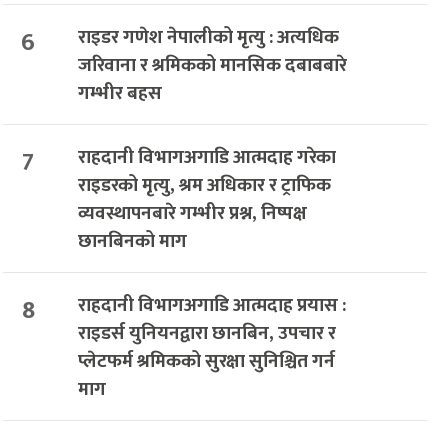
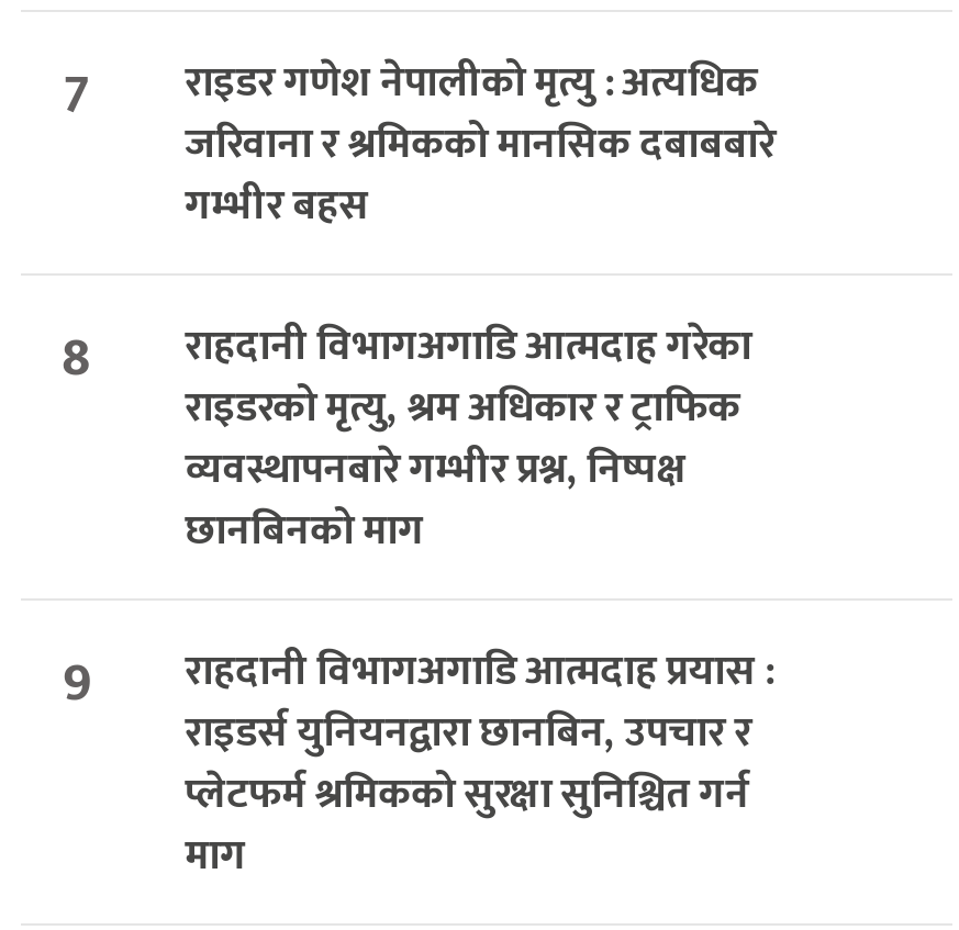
[21,22,339,63] 6 राइडर गणेश नेपालीको मृत्यु : अत्यधिक -> [63,49,758,139] 7 राइडर गणेश नेपालीको मृत्यु : अत्यधिक
[22,142,336,183] 7 राहदानी विभागअगाडि आत्मदाह गरेका -> [62,313,752,403] 8 राहदानी विभागअगाडि आत्मदाह गरेका
[22,290,346,331] 8 राहदानी विभागअगाडि आत्मदाह प्रयास : -> [62,638,774,728] 9 राहदानी विभागअगाडि आत्मदाह प्रयास :

